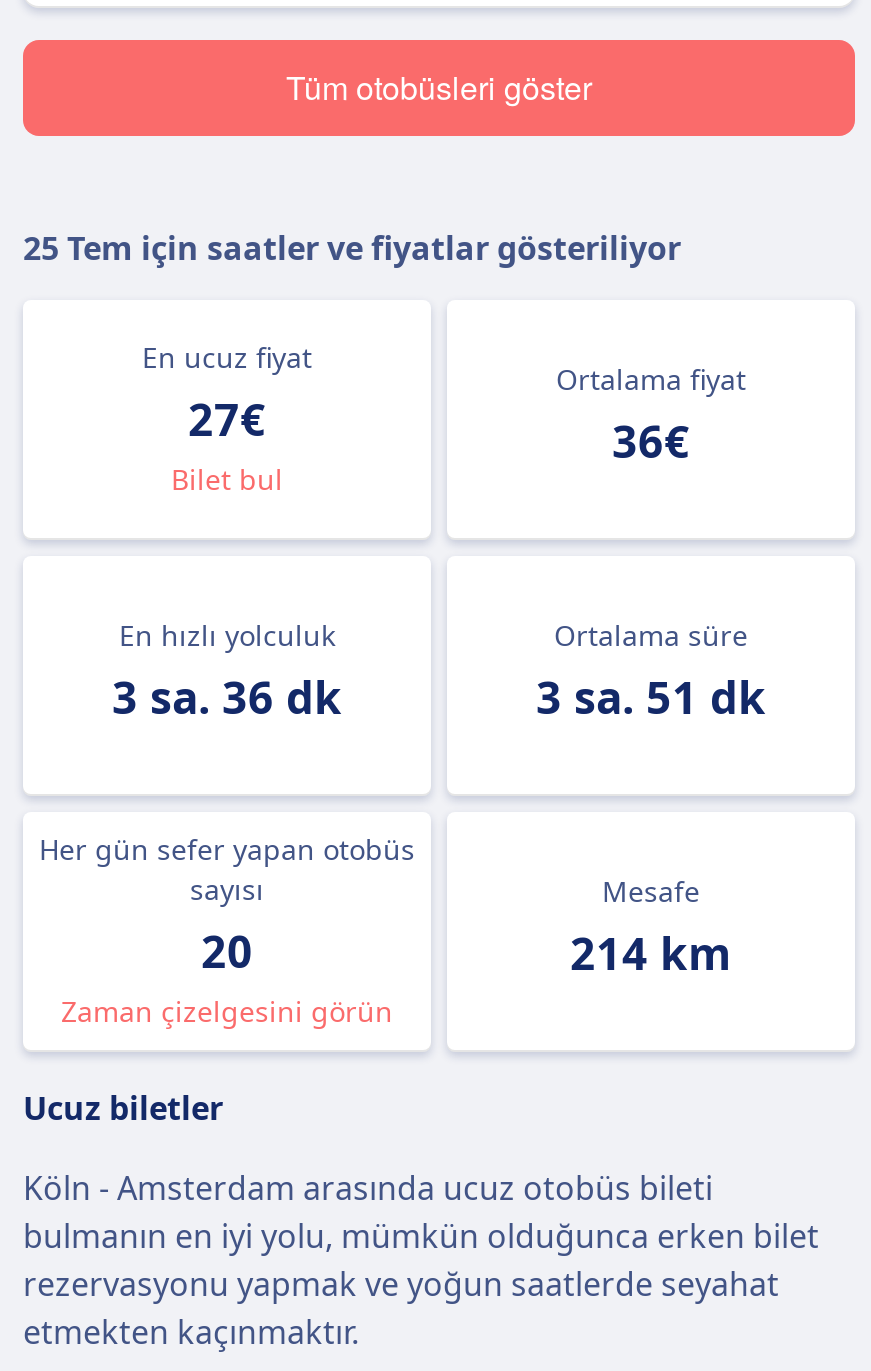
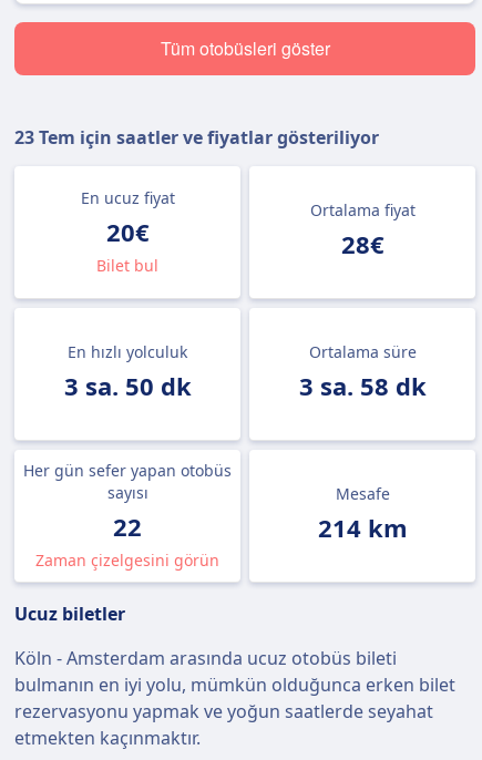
[23,226,681,270] 25 Tem için saatler ve fiyatlar gösteriliyor -> [14,125,379,150] 23 Tem için saatler ve fiyatlar gösteriliyor
[188,388,266,448] 27€ -> [106,215,149,248] 20€
[612,410,690,470] 36€ -> [341,227,384,260] 28€
[112,666,342,726] 3 sa. 36 dk -> [64,369,191,402] 3 sa. 50 dk
[536,666,766,726] 3 sa. 51 dk -> [299,369,426,402] 3 sa. 58 dk
[201,920,253,980] 20 -> [113,510,142,543] 22

